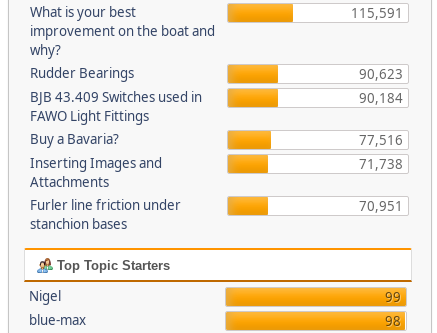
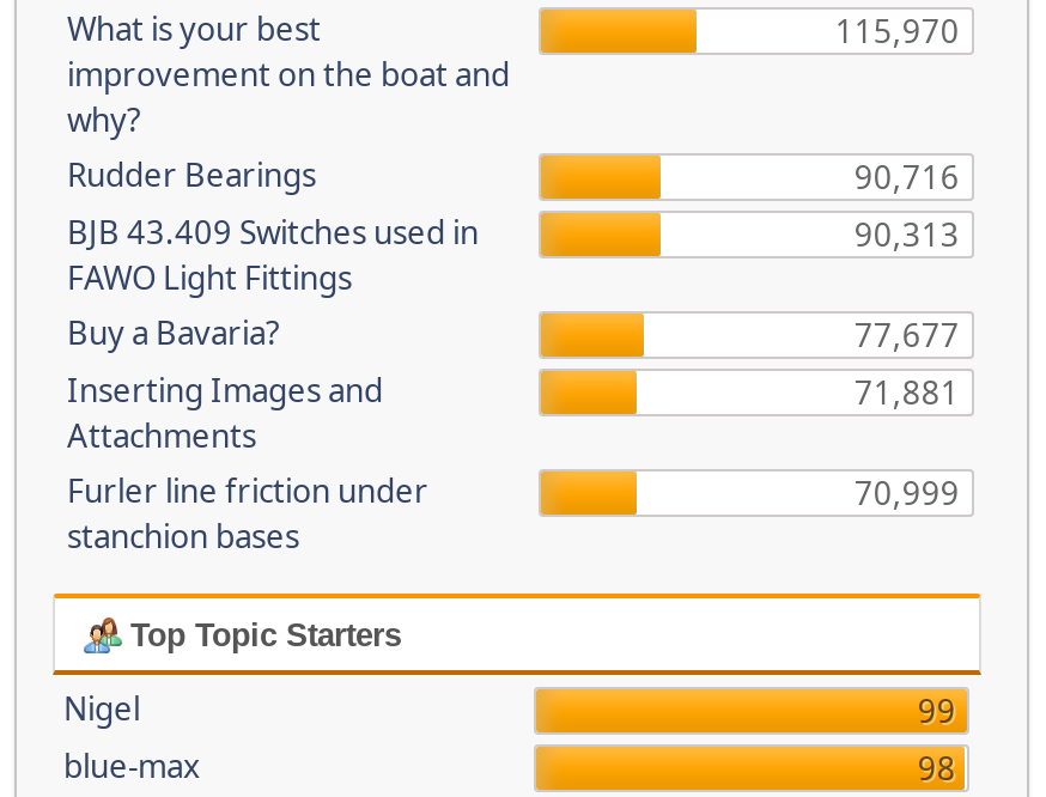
[351,4,403,22] 115,591 -> [835,10,959,53] 115,970
[359,65,403,83] 90,623 -> [854,156,959,199] 90,716
[359,89,403,107] 90,184 -> [854,213,959,256] 90,313
[359,131,403,149] 77,516 -> [854,314,959,357] 77,677
[359,155,403,173] 71,738 -> [854,371,959,414] 71,881
[359,197,403,215] 70,951 -> [854,471,959,515] 70,999

